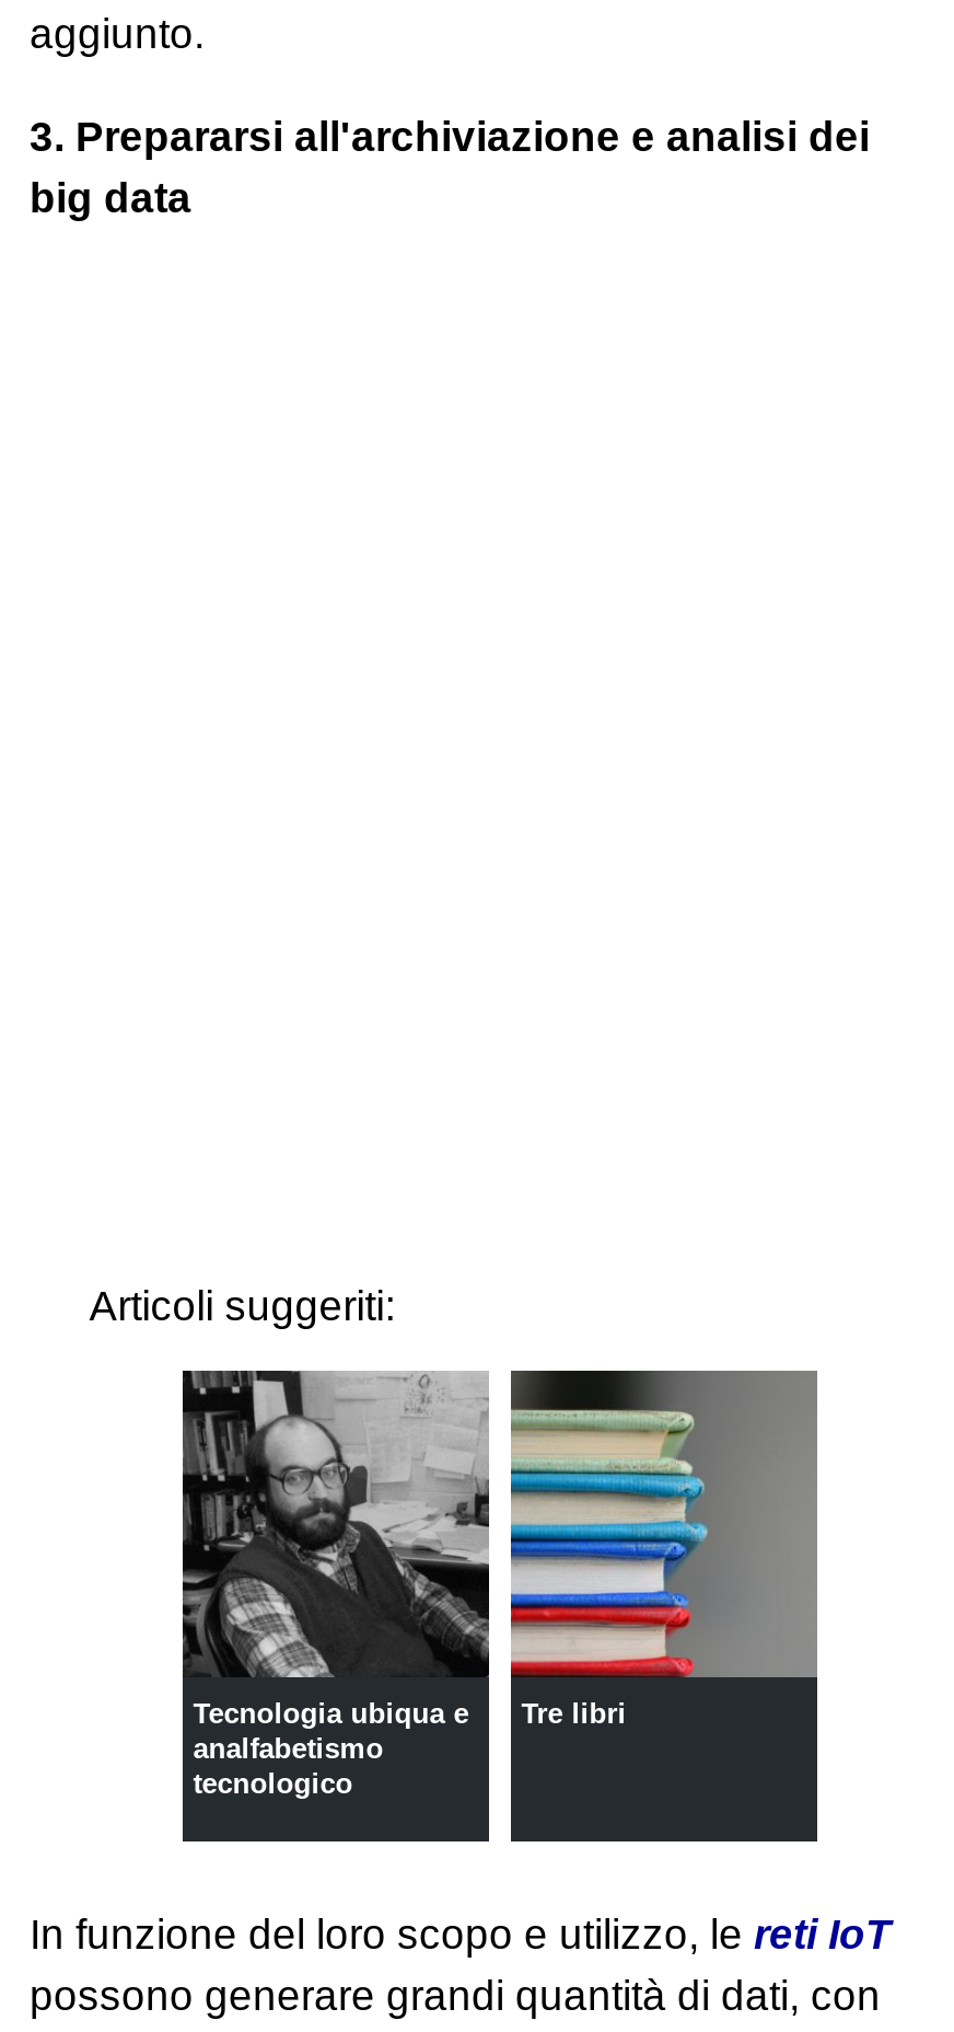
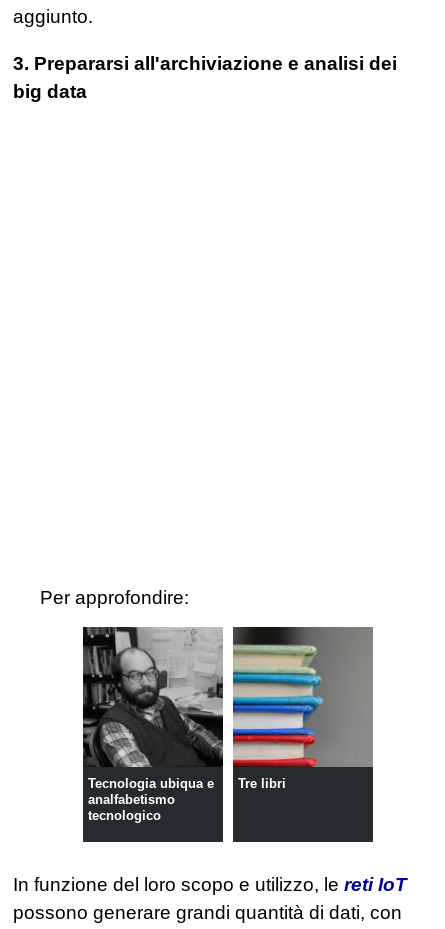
[89,1284,395,1330] Articoli suggeriti: -> [40,587,189,608] Per approfondire:

